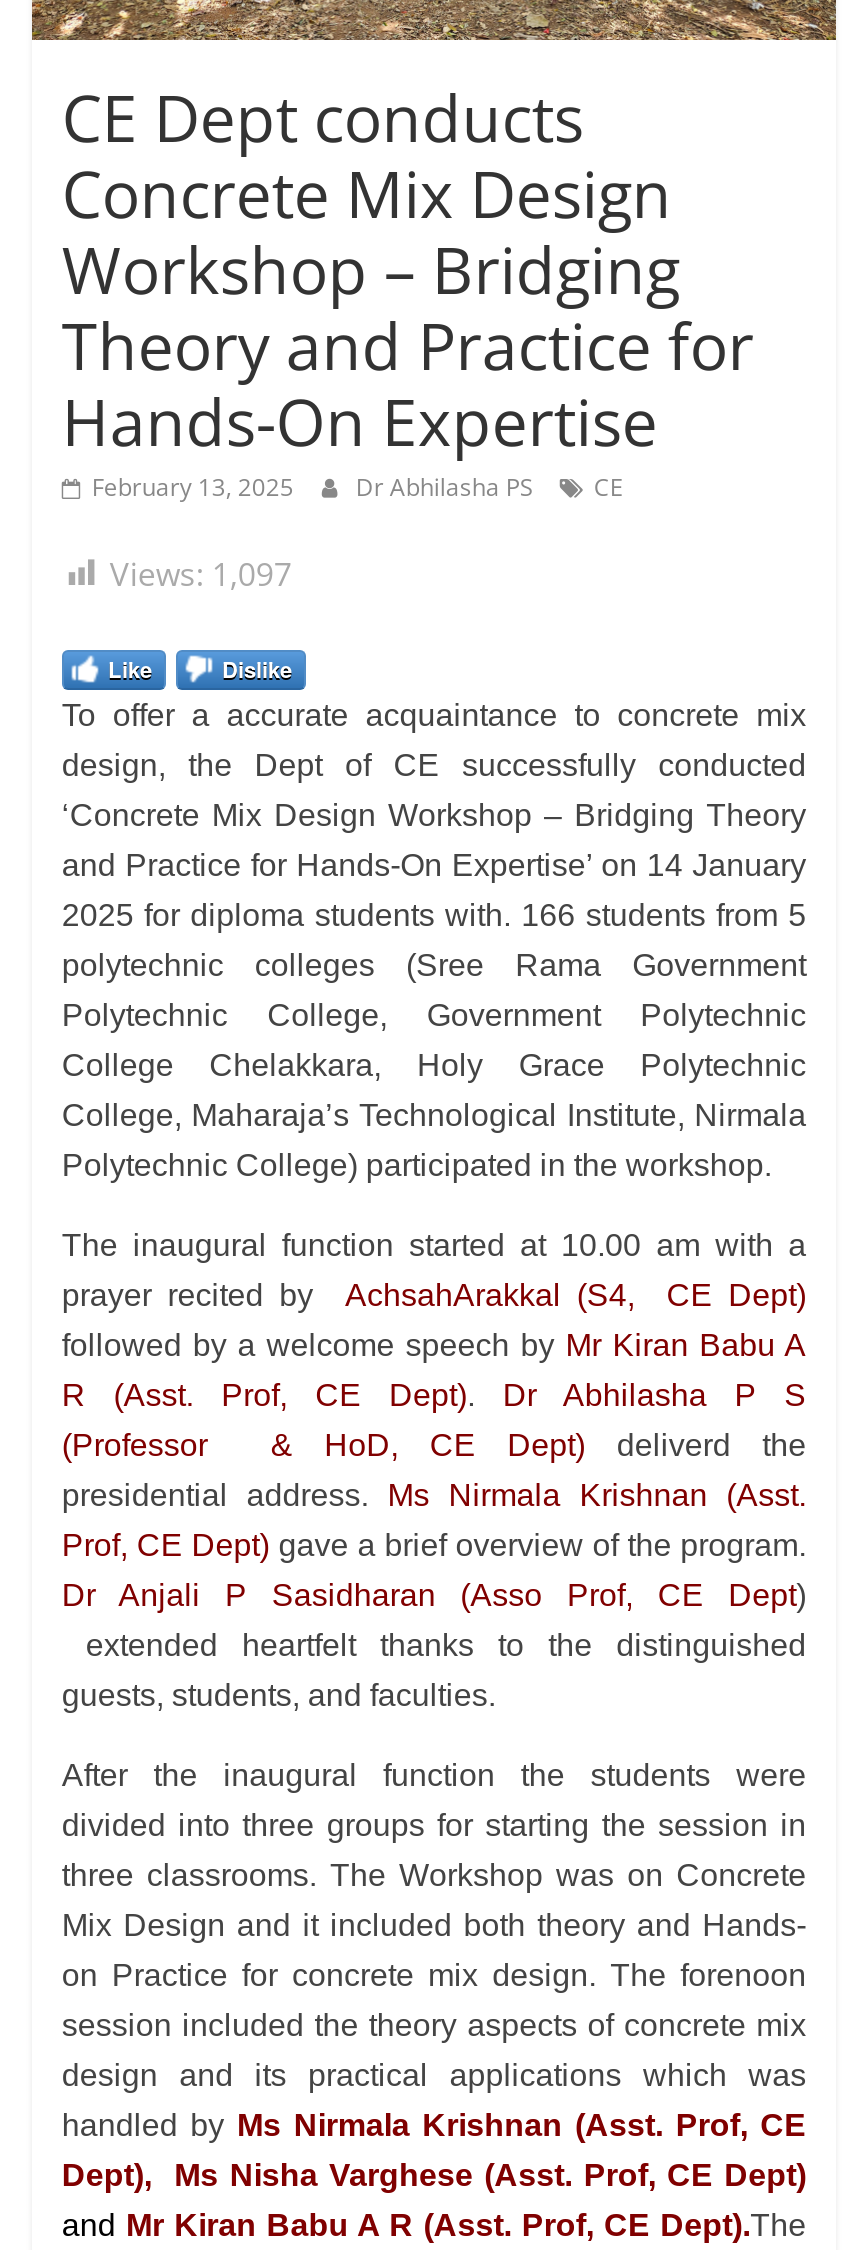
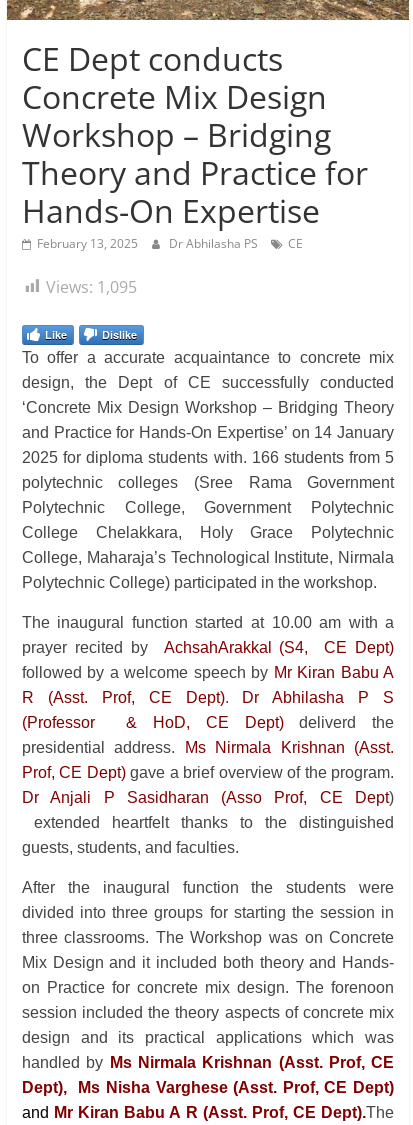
[110,551,292,595] Views: 1,097 -> [46,276,137,298] Views: 1,095

